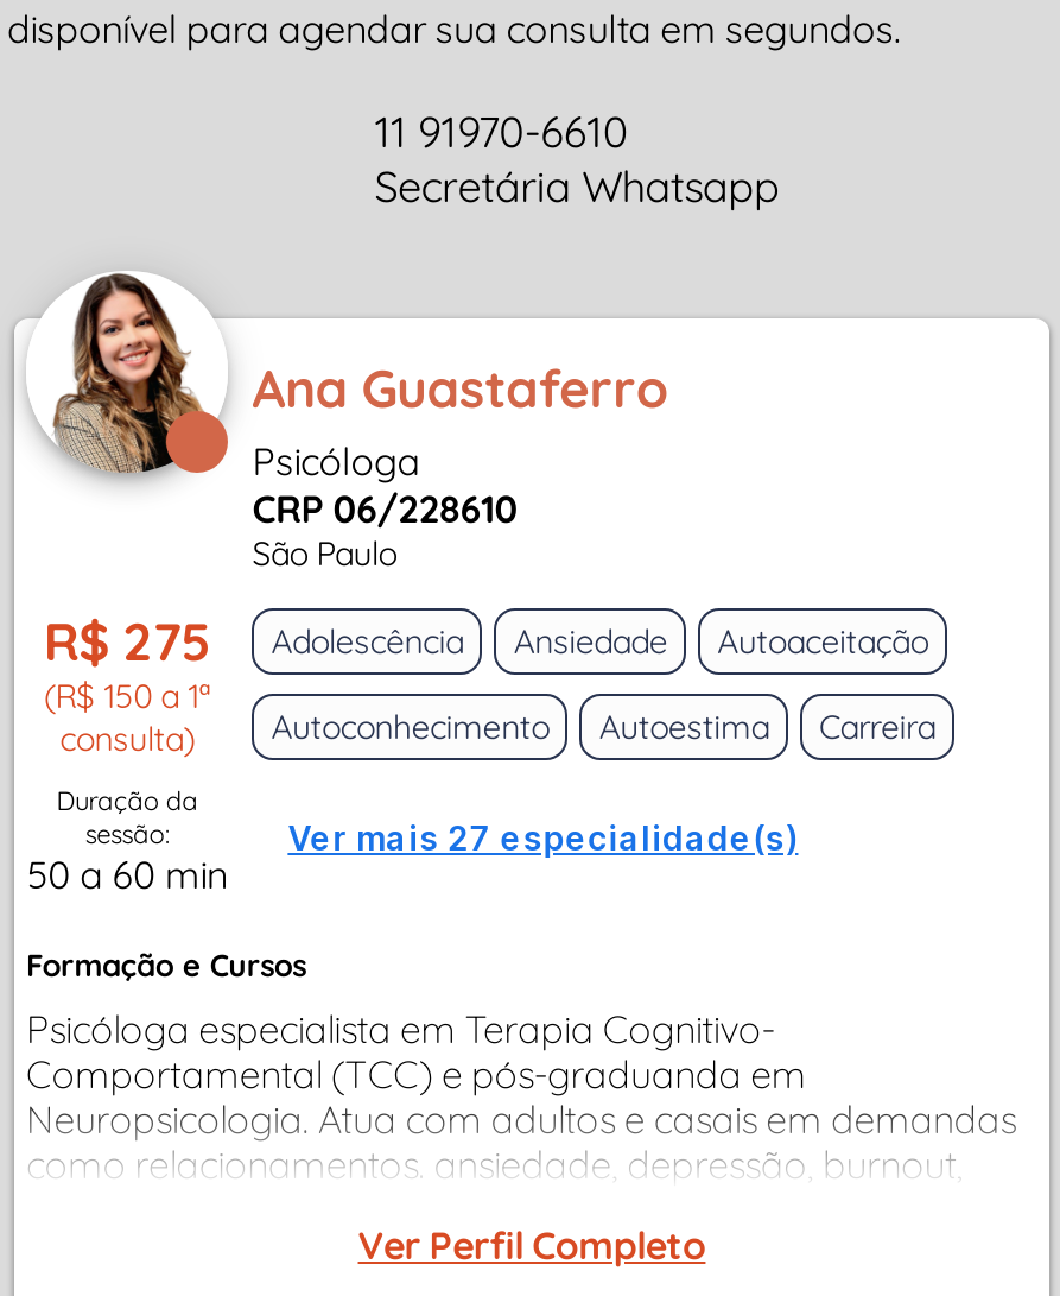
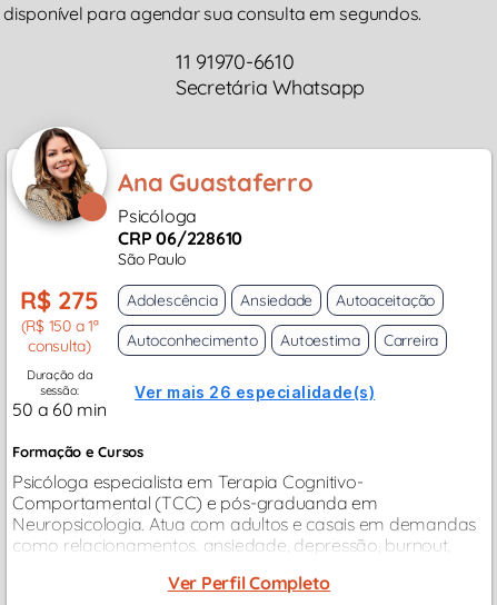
[288,818,798,858] Ver mais 27 especialidade(s) -> [135,383,375,402] Ver mais 26 especialidade(s)

